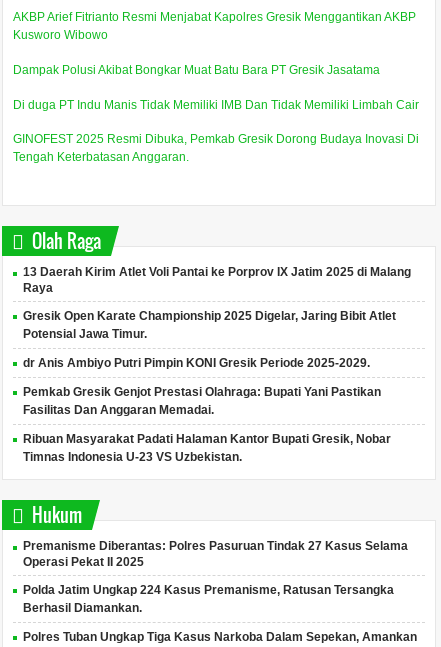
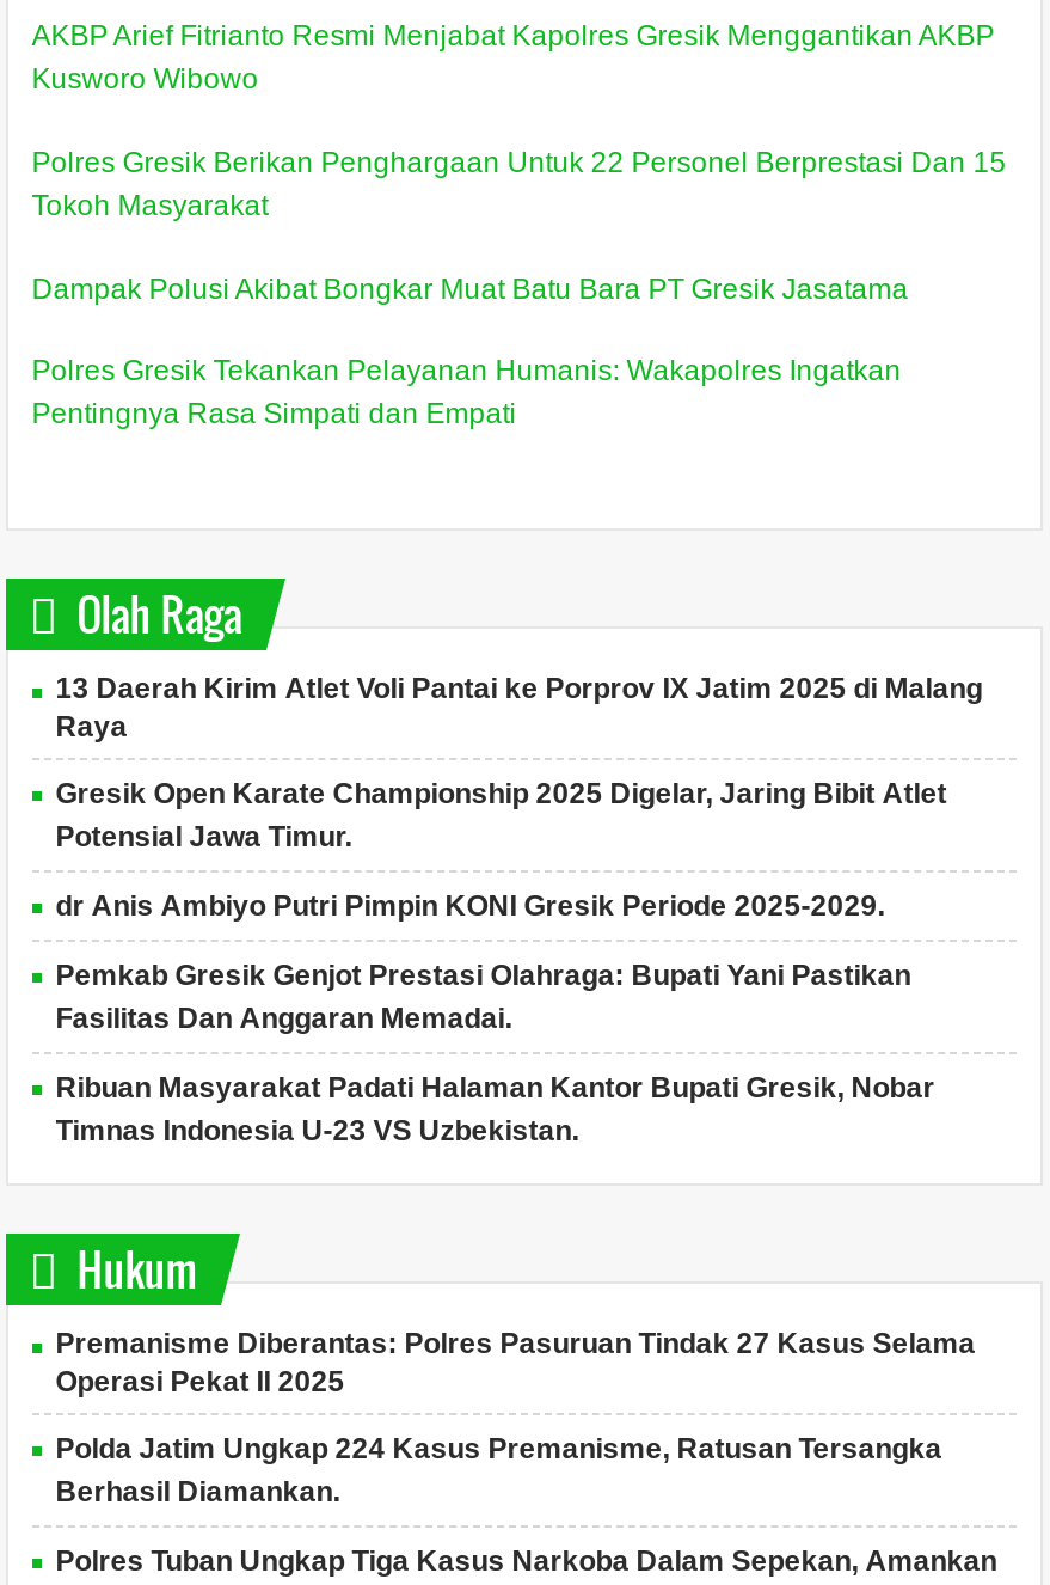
none -> [32,145,1006,222] Polres Gresik Berikan Penghargaan Untuk 22 Personel Berprestasi Dan 15 | Tokoh Masyarakat
moved [13,63,380,77] -> [32,271,908,305]: Dampak Polusi Akibat Bongkar Muat Batu Bara PT Gresik Jasatama
[13,97,419,164] Di duga PT Indu Manis Tidak Memiliki IMB Dan Tidak Memiliki Limbah Cair | GINOFEST 2025 Resmi Dibuka, Pemkab Gresik Dorong Budaya Inovasi Di | Tengah Keterbatasan Anggaran. -> [32,355,901,431] Polres Gresik Tekankan Pelayanan Humanis: Wakapolres Ingatkan | Pentingnya Rasa Simpati dan Empati

